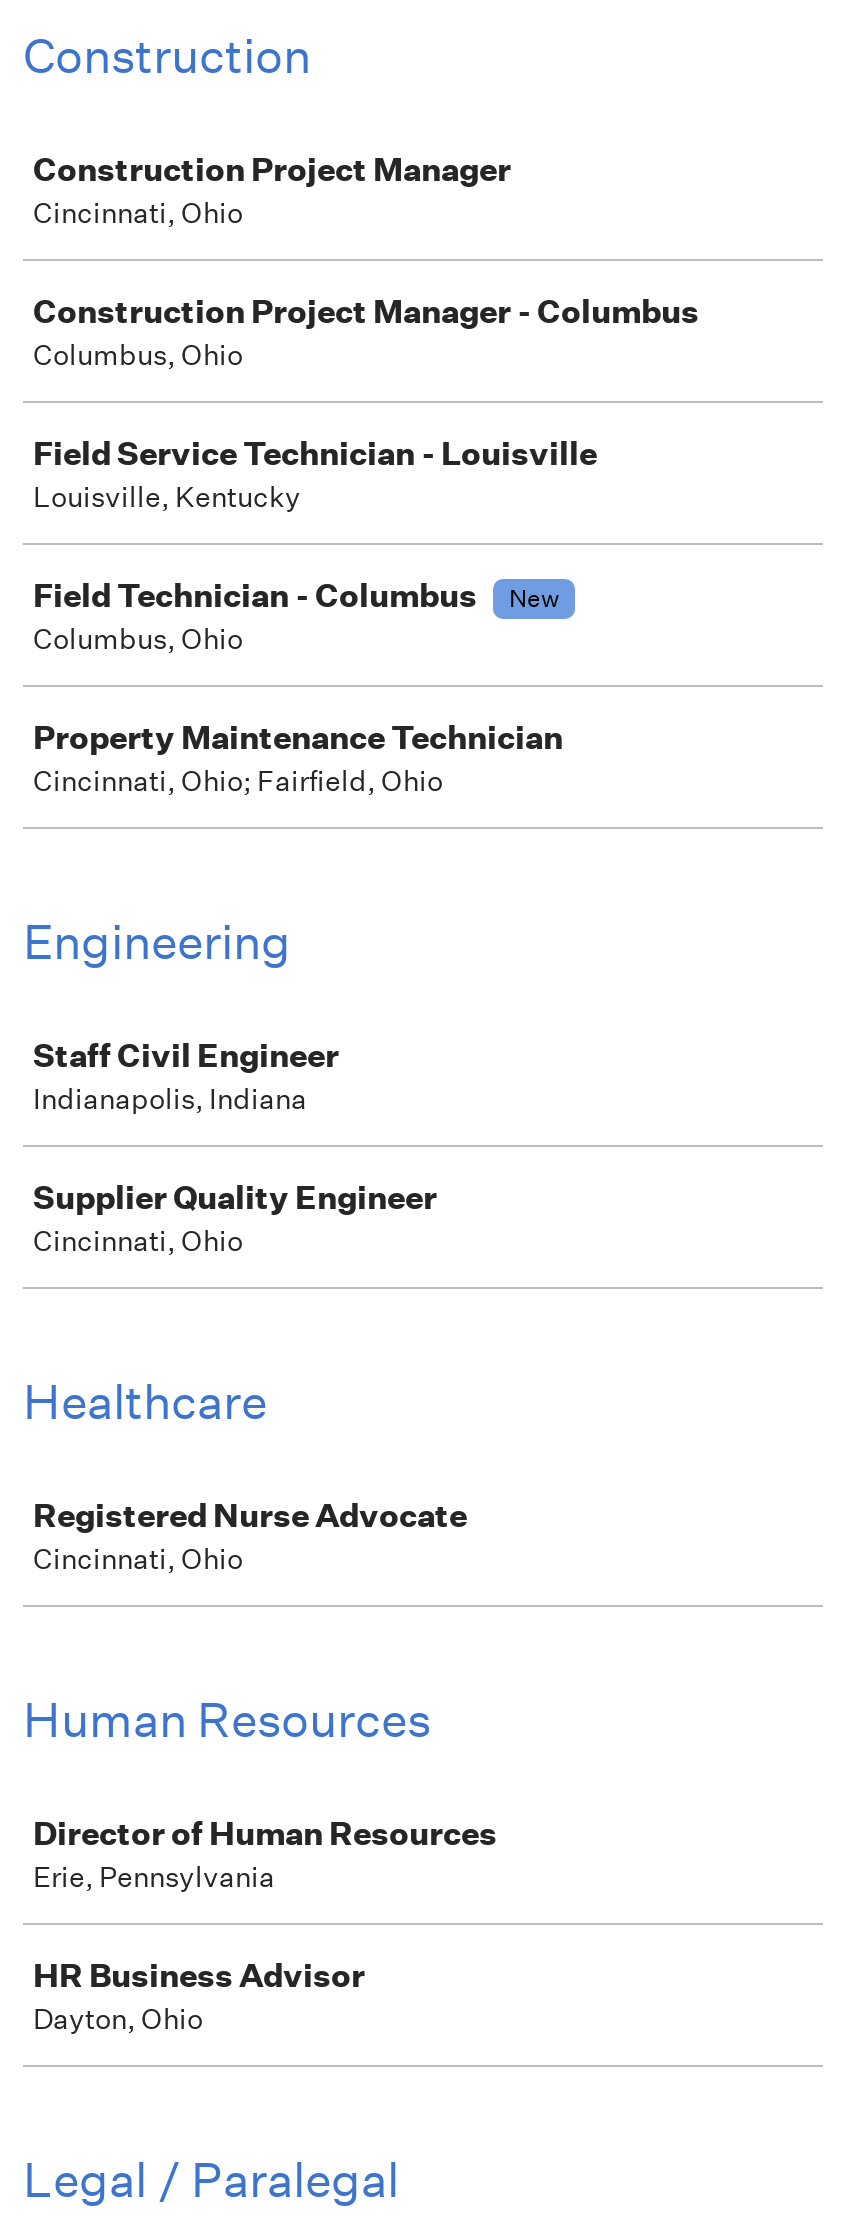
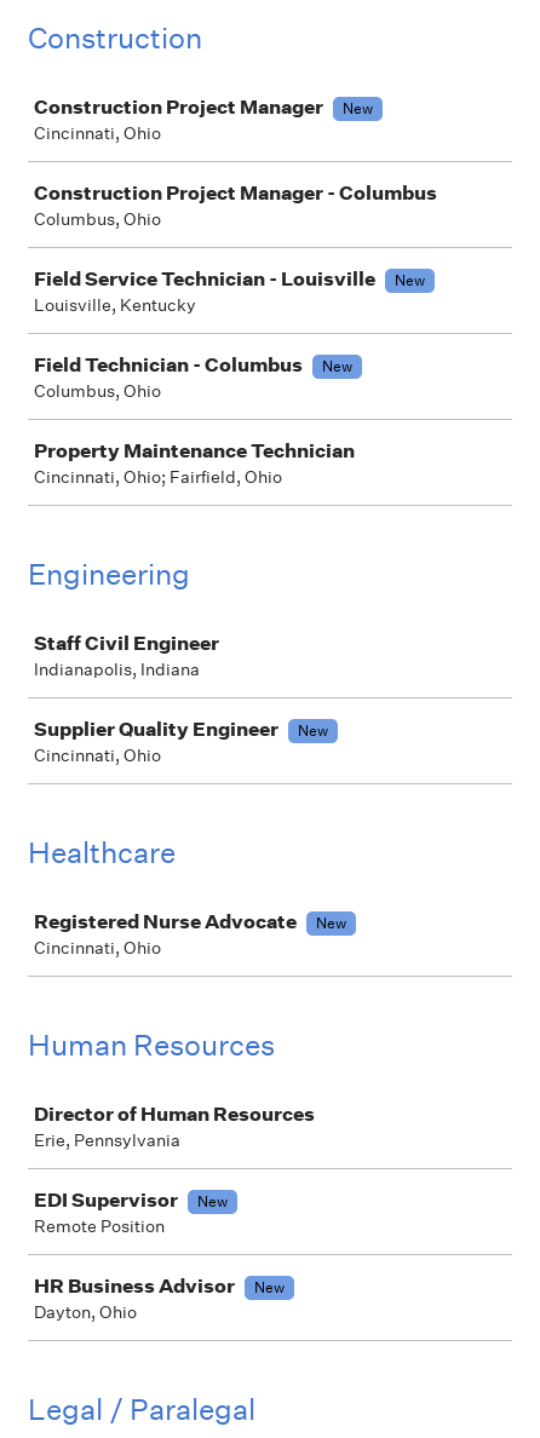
none -> [343,98,373,118] New
none -> [395,270,425,290] New
none -> [298,720,328,741] New
none -> [316,912,346,933] New
none -> [34,1187,228,1237] EDI Supervisor | New | Remote Position
none -> [254,1277,285,1297] New

